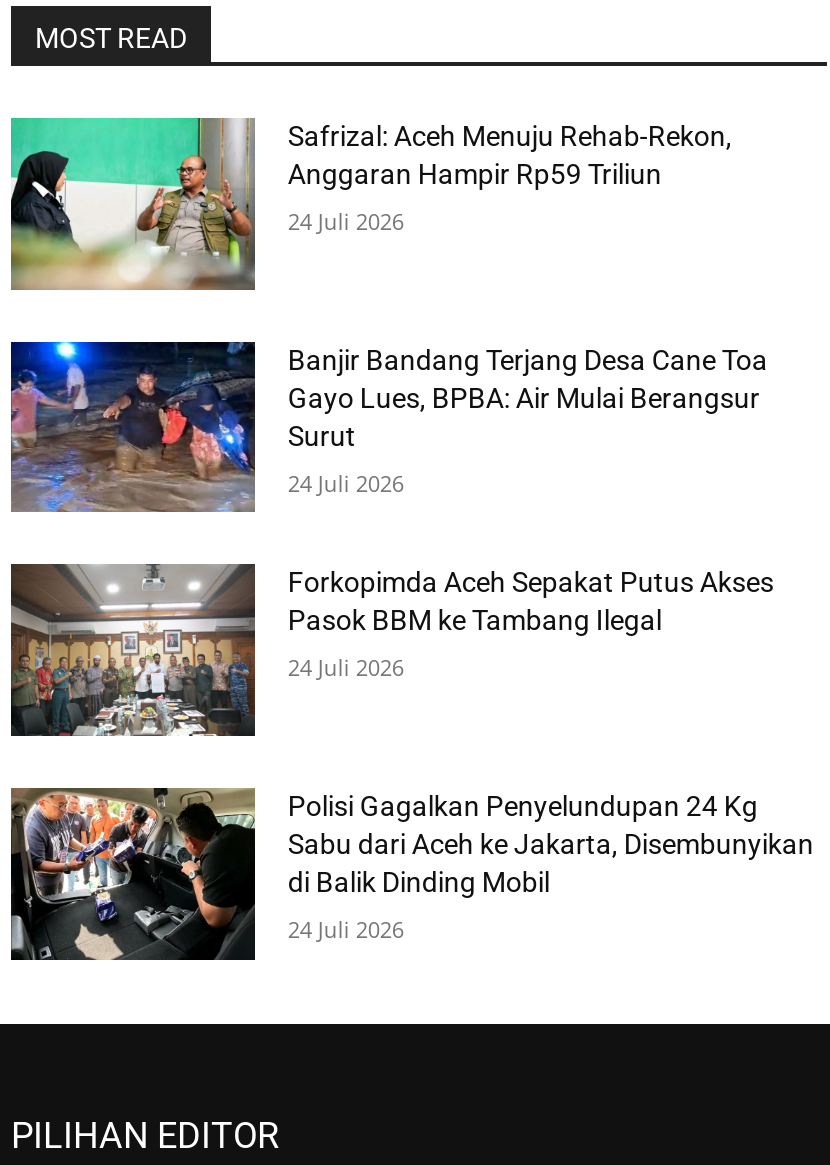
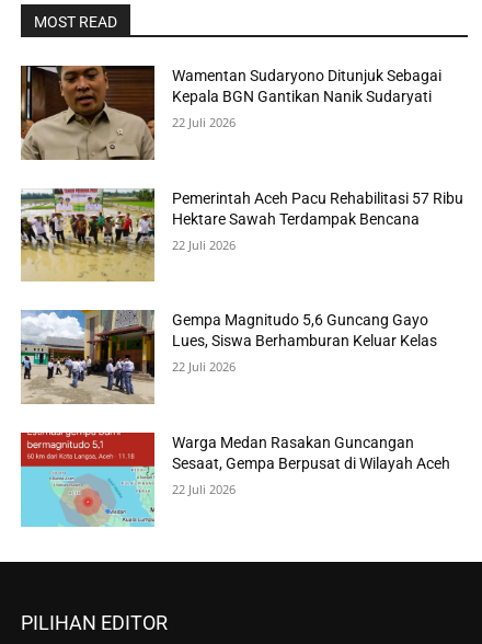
[9,116,732,292] [image] | Safrizal: Aceh Menuju Rehab-Rekon, | Anggaran Hampir Rp59 Triliun -> [20,65,442,161] [image] | Wamentan Sudaryono Ditunjuk Sebagai | Kepala BGN Gantikan Nanik Sudaryati
[288,206,404,236] 24 Juli 2026 -> [172,114,236,130] 22 Juli 2026
[9,340,768,512] [image] | Banjir Bandang Terjang Desa Cane Toa | Gayo Lues, BPBA: Air Mulai Berangsur | Surut -> [20,187,464,283] [image] | Pemerintah Aceh Pacu Rehabilitasi 57 Ribu | Hektare Sawah Terdampak Bencana
[288,467,404,497] 24 Juli 2026 -> [172,236,236,253] 22 Juli 2026
[9,562,774,736] [image] | Forkopimda Aceh Sepakat Putus Akses | Pasok BBM ke Tambang Ilegal -> [20,309,438,404] [image] | Gempa Magnitudo 5,6 Guncang Gayo | Lues, Siswa Berhamburan Keluar Kelas
[288,653,404,683] 24 Juli 2026 -> [172,358,236,375] 22 Juli 2026
[9,786,814,962] [image] | Polisi Gagalkan Penyelundupan 24 Kg | Sabu dari Aceh ke Jakarta, Disembunyikan | di Balik Dinding Mobil -> [20,432,451,528] [image] | Warga Medan Rasakan Guncangan | Sesaat, Gempa Berpusat di Wilayah Aceh
[288,914,404,944] 24 Juli 2026 -> [172,481,236,497] 22 Juli 2026

